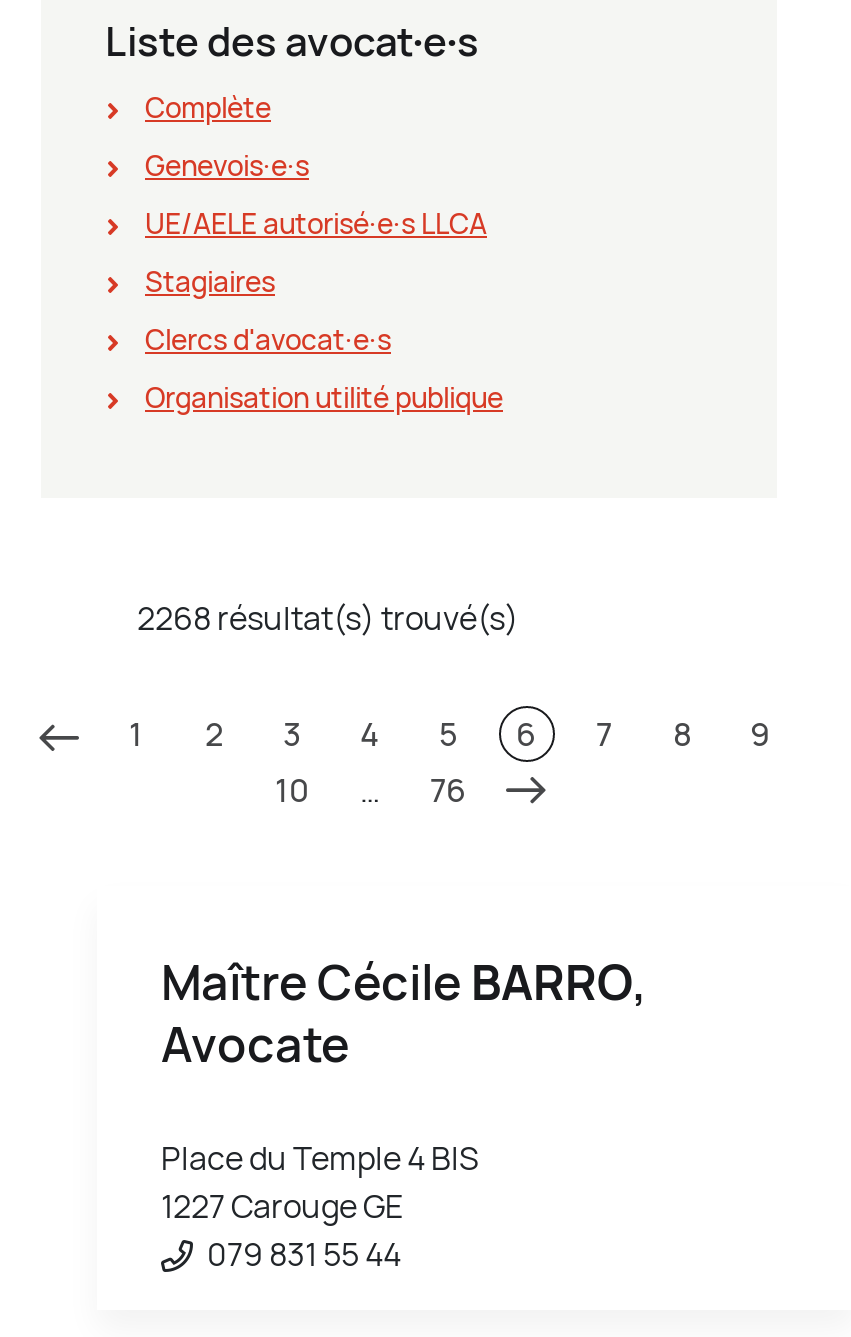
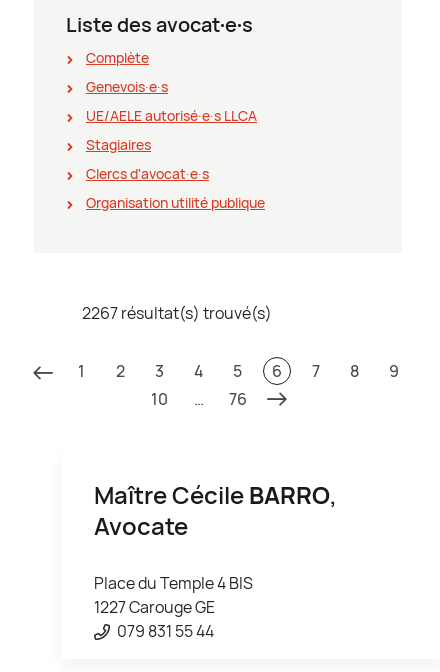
[137,596,519,640] 2268 résultat(s) trouvé(s) -> [82,302,272,324] 2267 résultat(s) trouvé(s)

